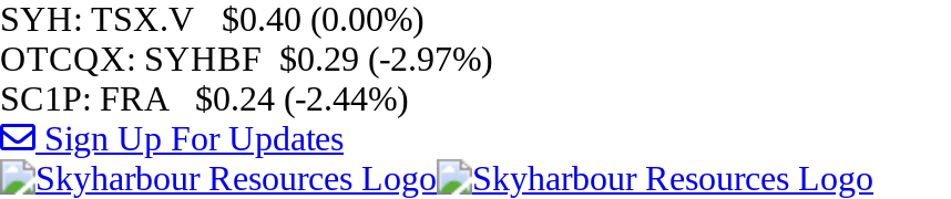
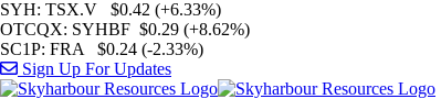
[0,0,423,38] SYH: TSX.V $0.40 (0.00%) -> [0,0,221,19] SYH: TSX.V $0.42 (+6.33%)
[0,40,492,77] OTCQX: SYHBF $0.29 (-2.97%) -> [0,20,250,38] OTCQX: SYHBF $0.29 (+8.62%)
[0,80,408,117] SC1P: FRA $0.24 (-2.44%) -> [0,40,203,58] SC1P: FRA $0.24 (-2.33%)

